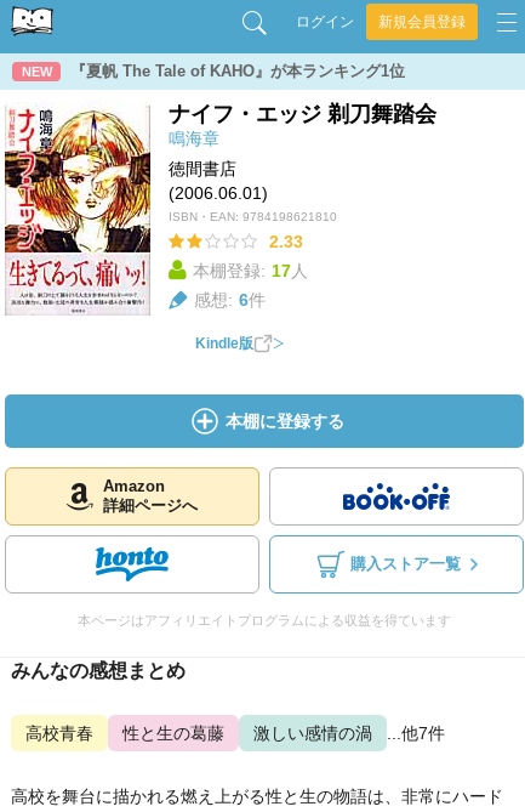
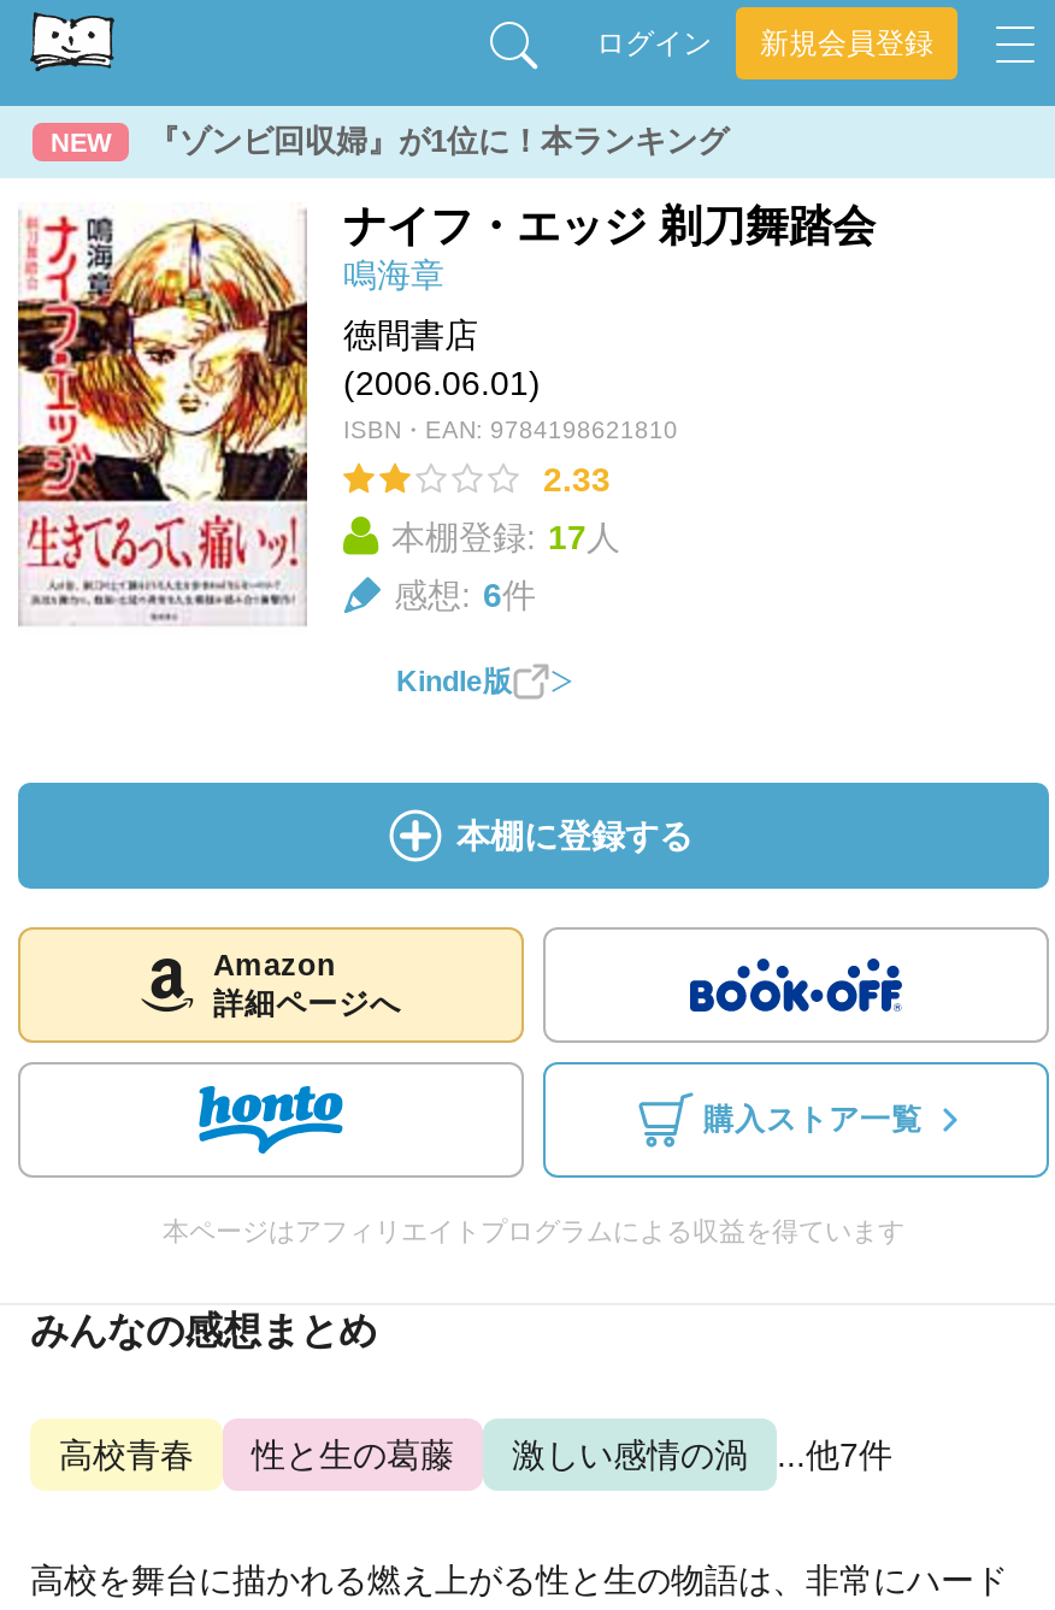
[70,62,405,80] 『夏帆 The Tale of KAHO』が本ランキング1位 -> [148,123,729,159] 『ゾンビ回収婦』が1位に！本ランキング

